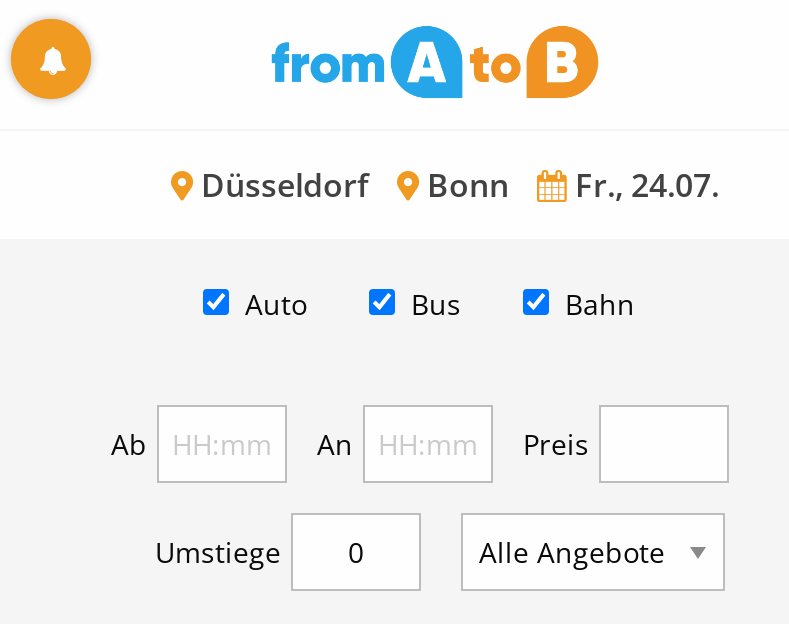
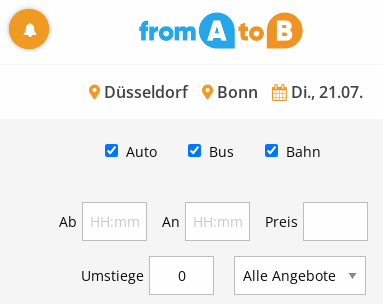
[193,162,719,206] Düsseldorf Bonn Fr., 24.07. -> [100,80,363,102] Düsseldorf Bonn Di., 21.07.

